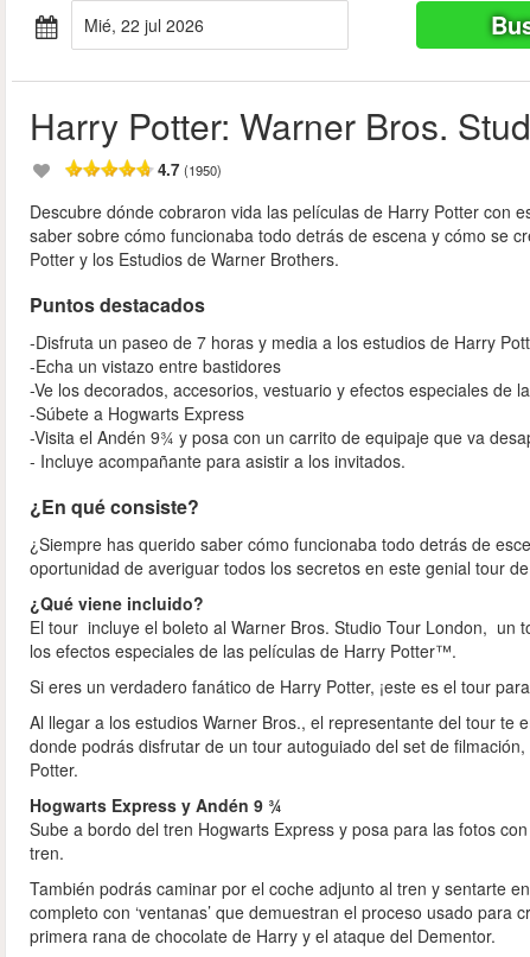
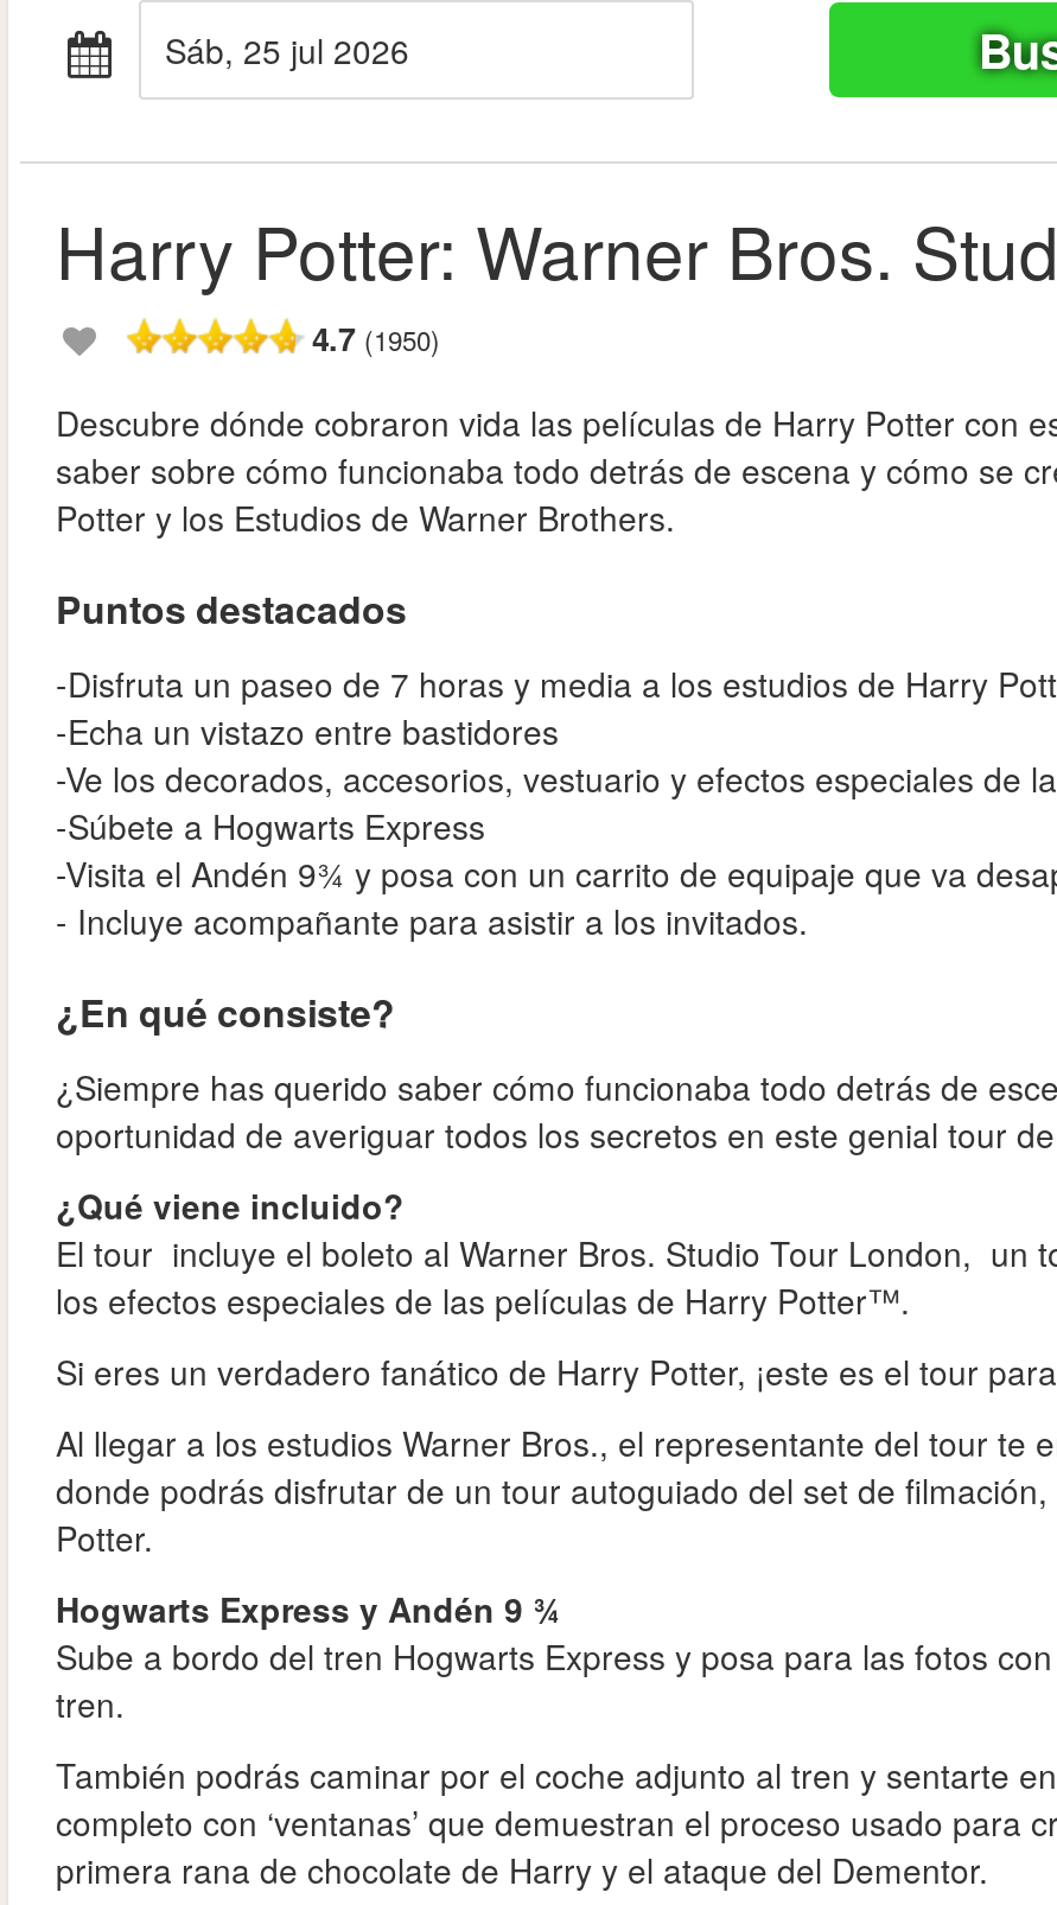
[98,13,204,37] mié, 22 jul 2026 -> [186,26,409,74] sáb, 25 jul 2026

